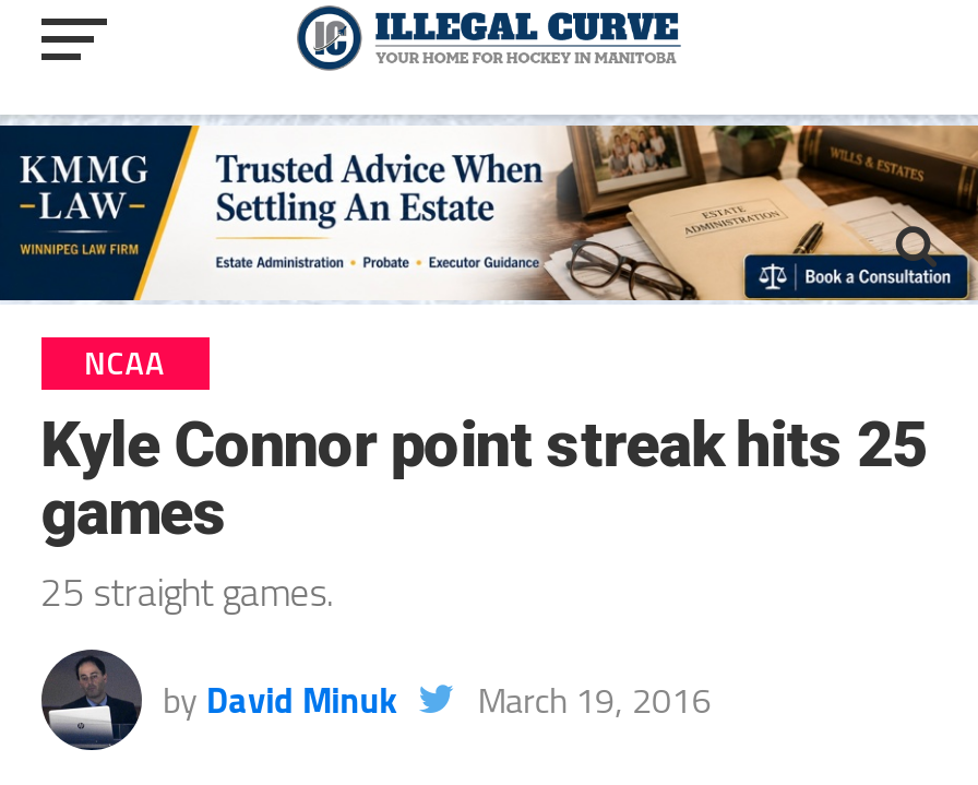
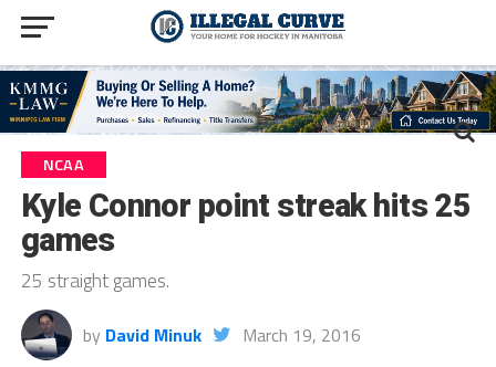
[20,123,971,302] [image] -> [9,70,493,144] [image]

